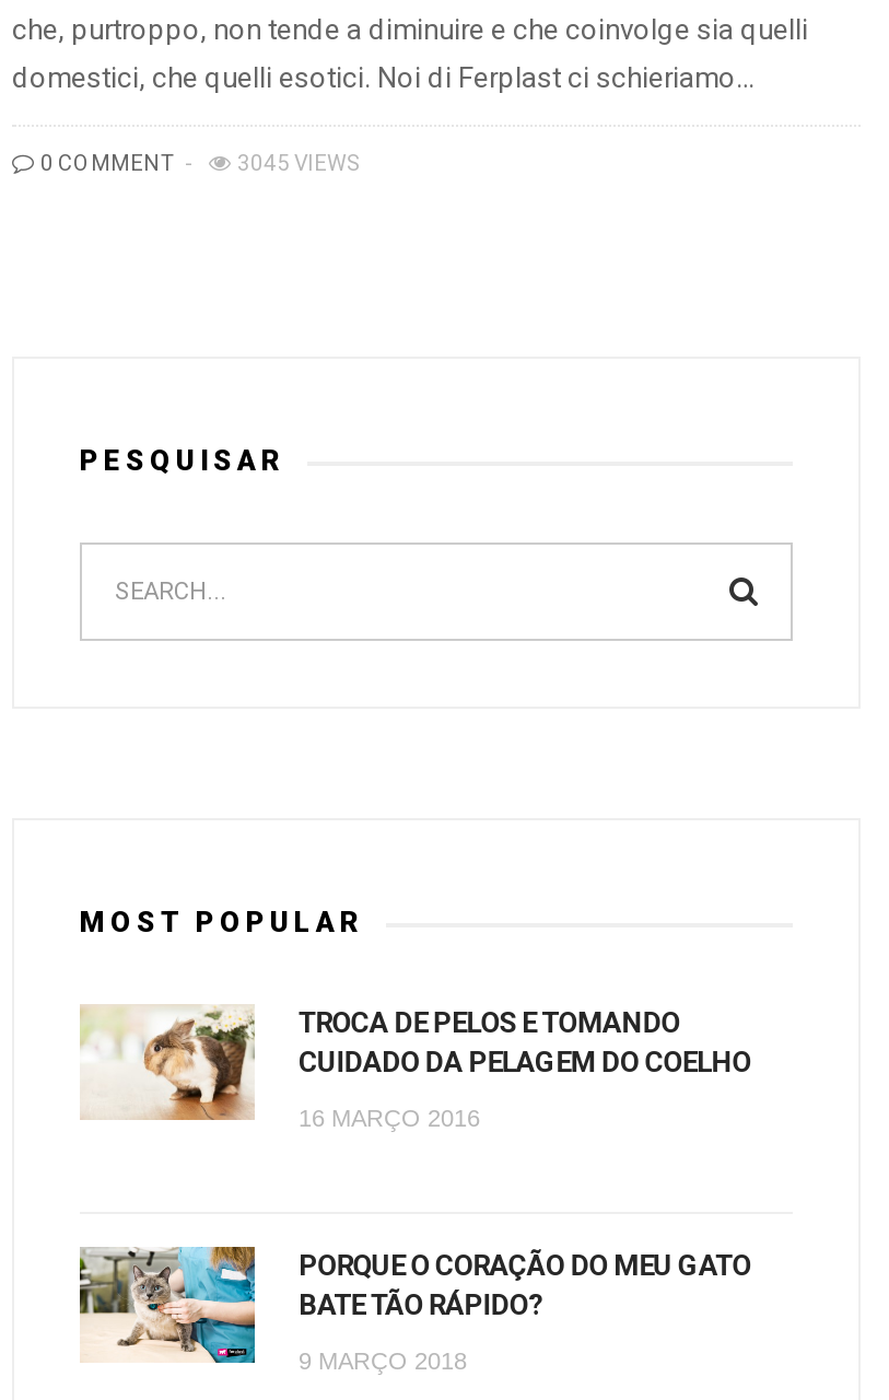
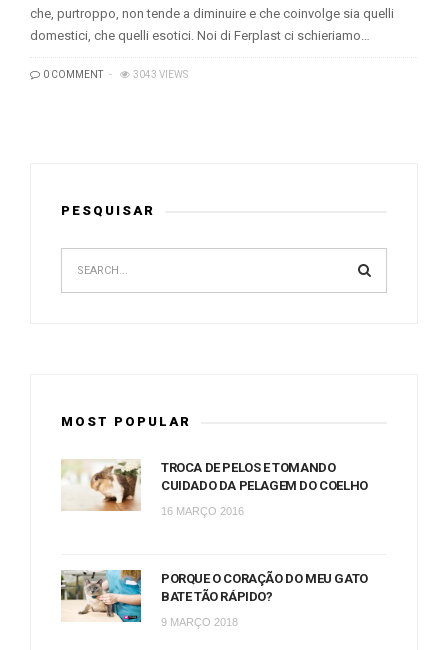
[237,150,358,174] 3045 VIEWS -> [133,69,188,80] 3043 VIEWS

